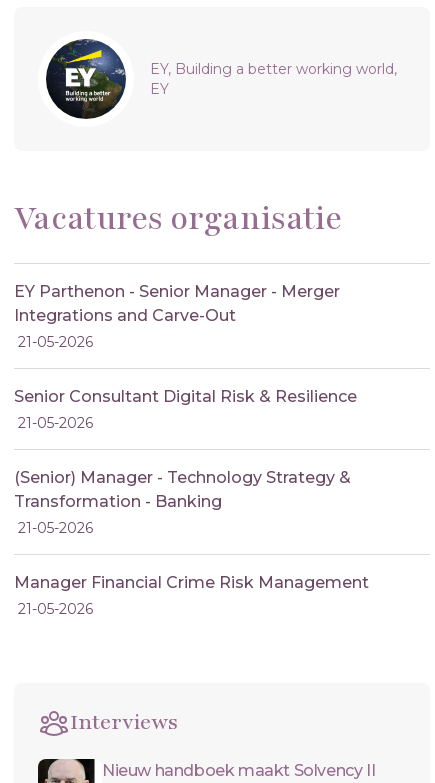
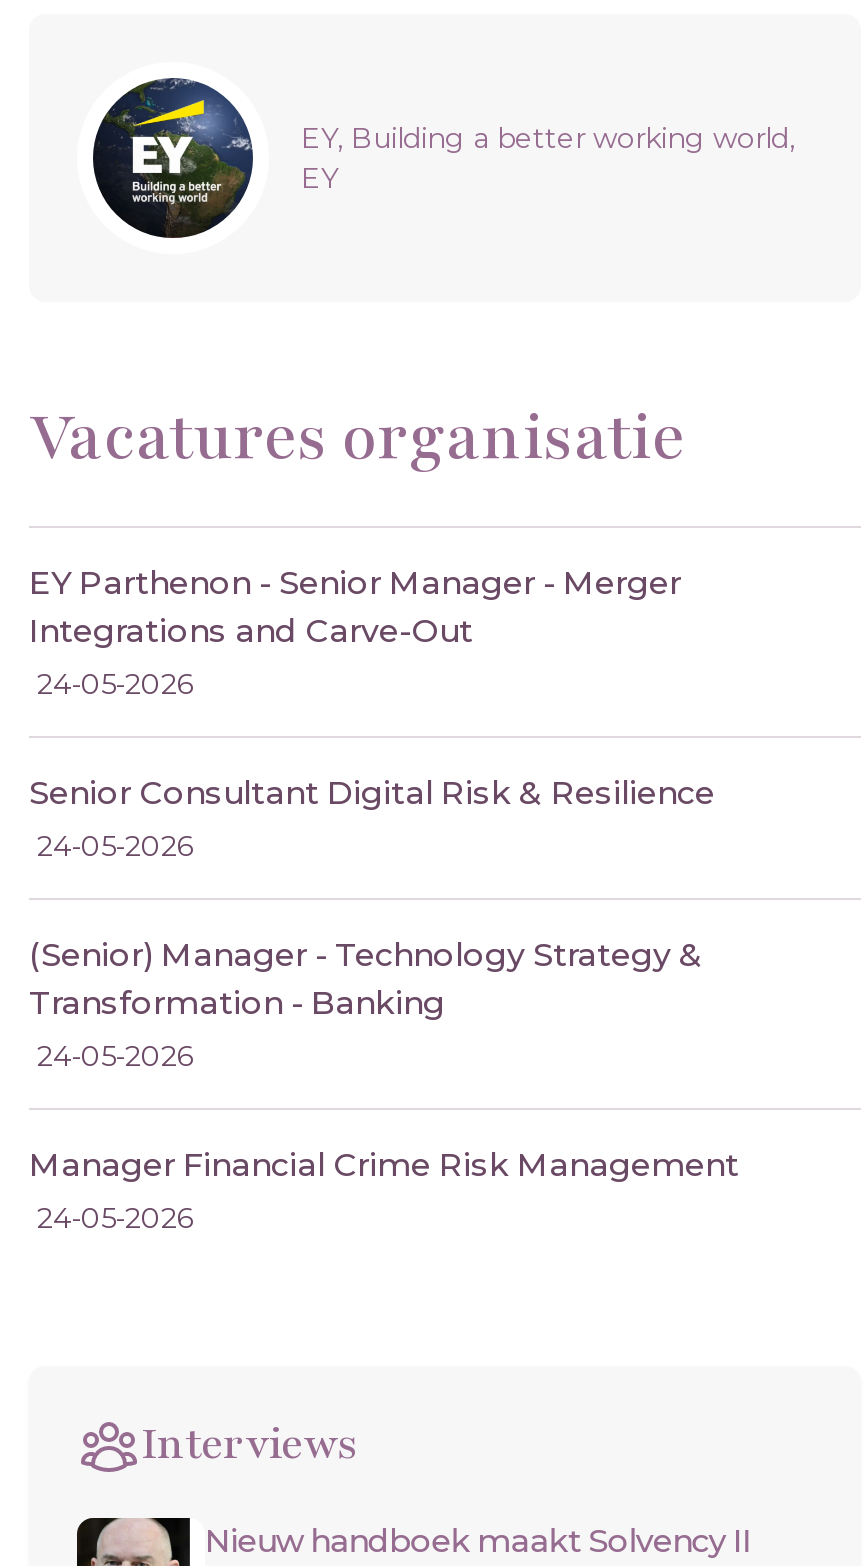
[18,333,93,351] 21-05-2026 -> [37,666,193,702] 24-05-2026
[18,414,93,432] 21-05-2026 -> [37,828,193,864] 24-05-2026
[18,519,93,537] 21-05-2026 -> [37,1038,193,1074] 24-05-2026
[18,600,93,618] 21-05-2026 -> [37,1200,193,1236] 24-05-2026

